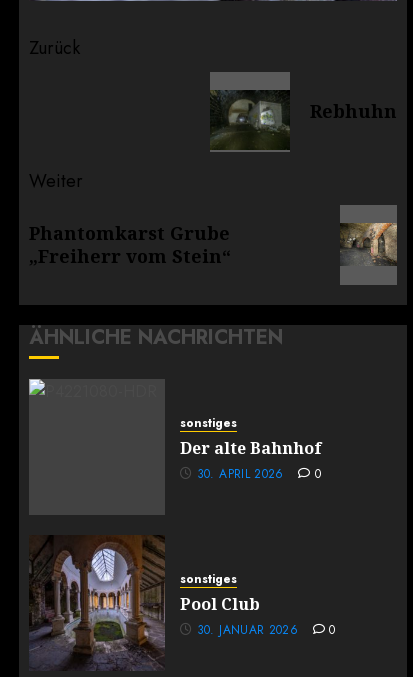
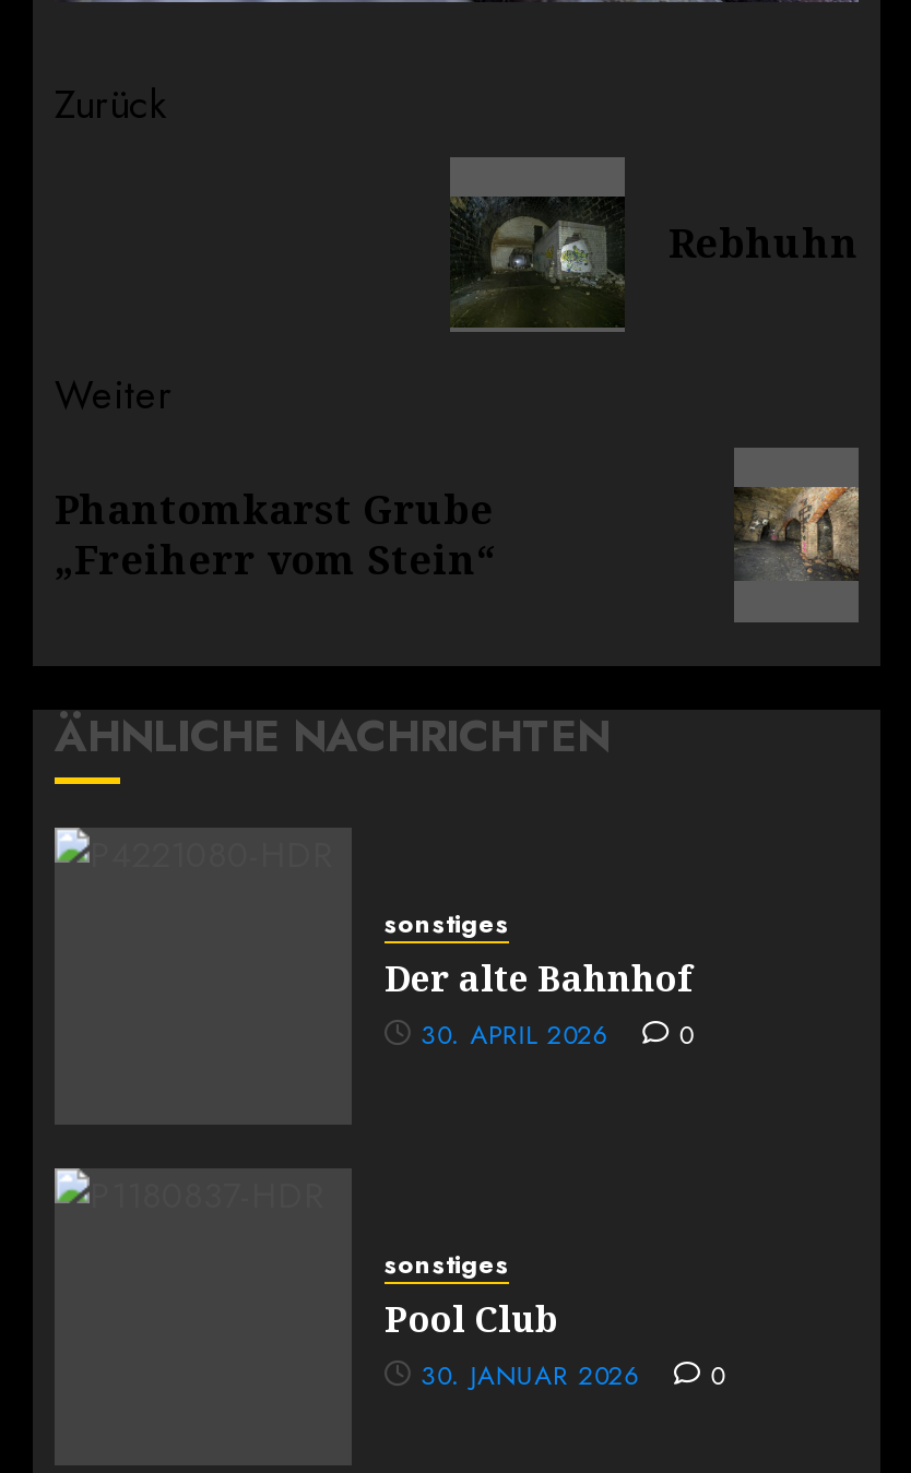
[29,535,165,671] [image] -> none

